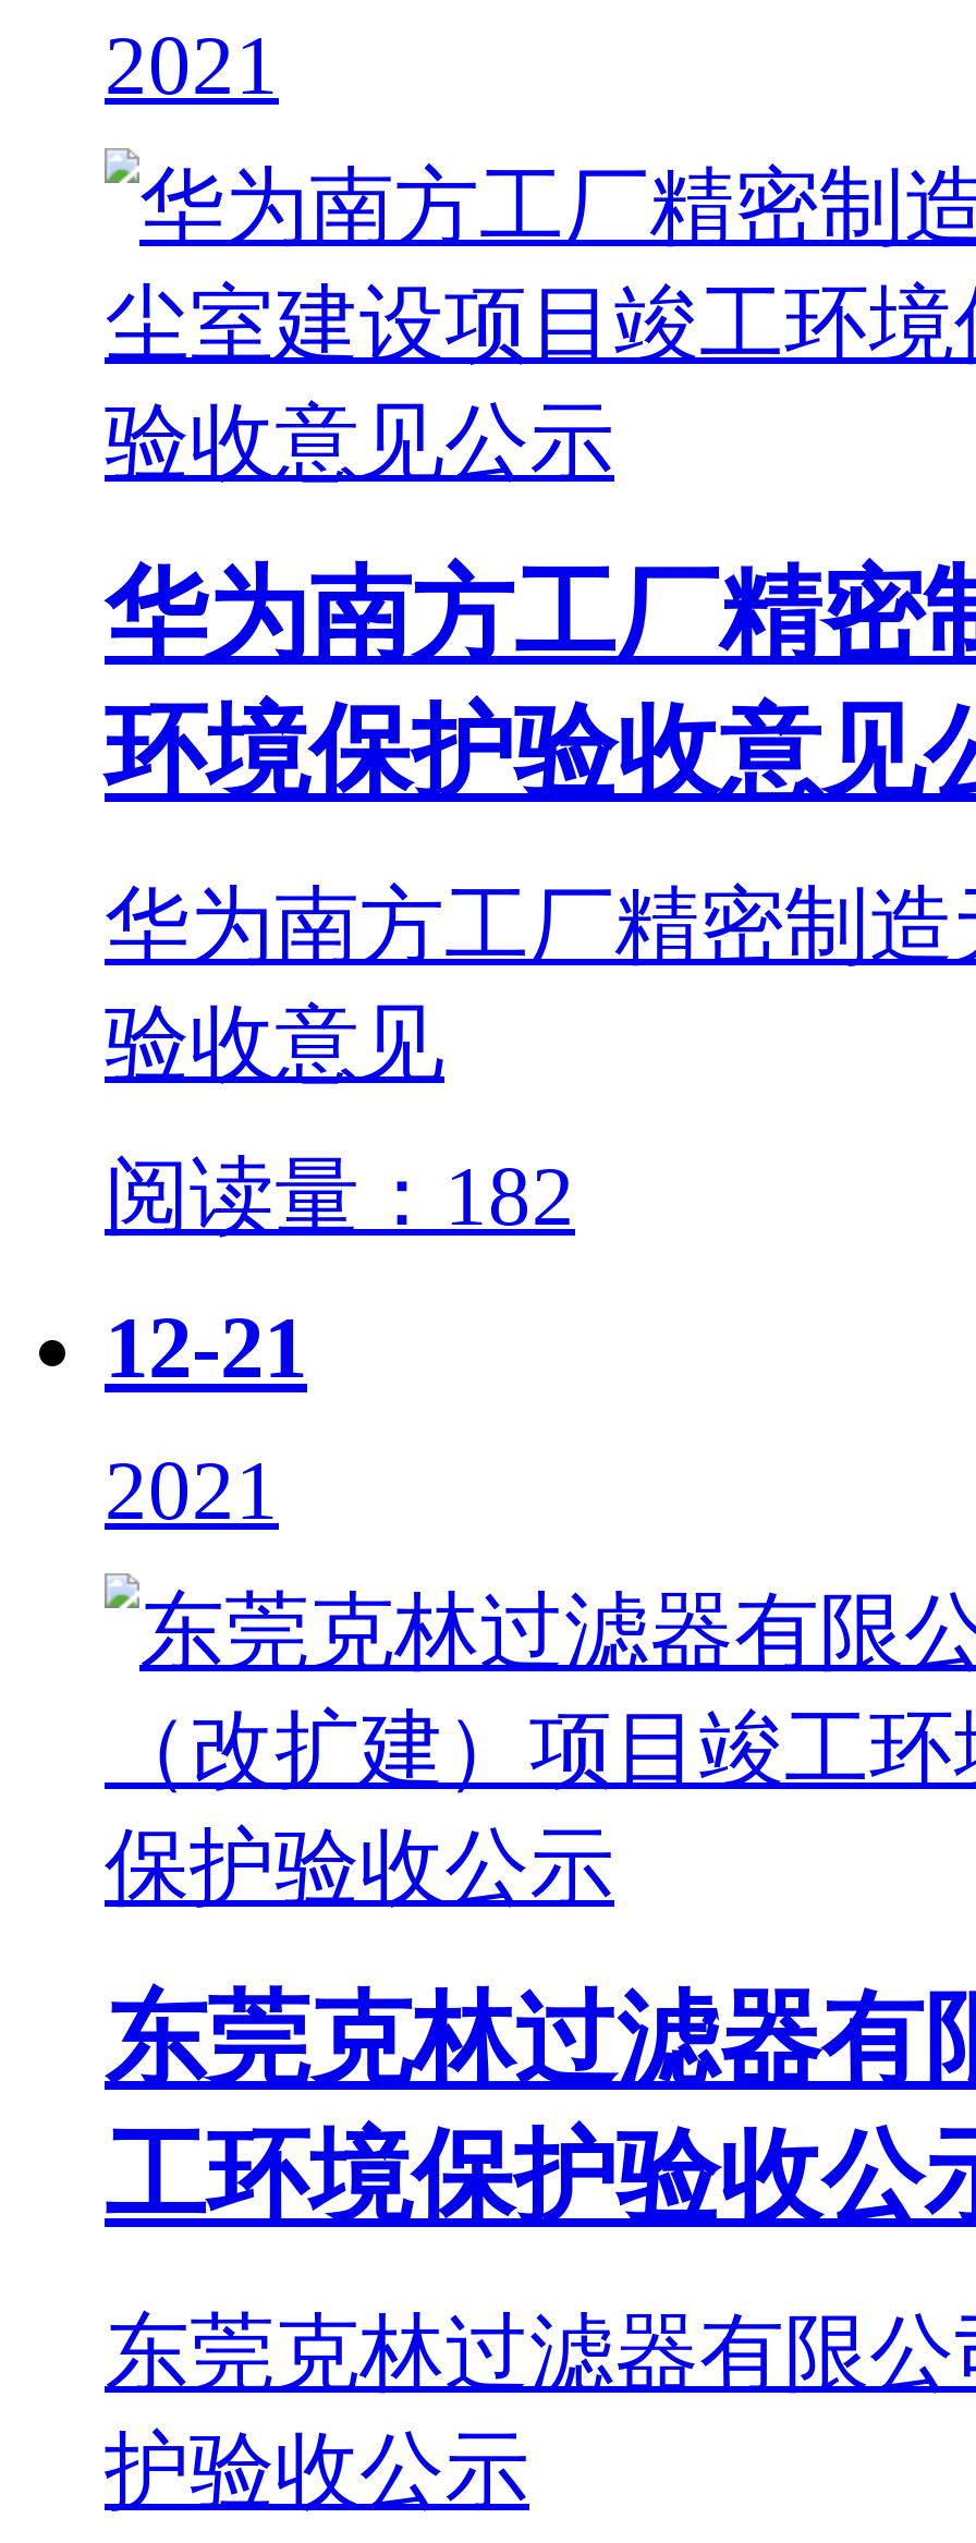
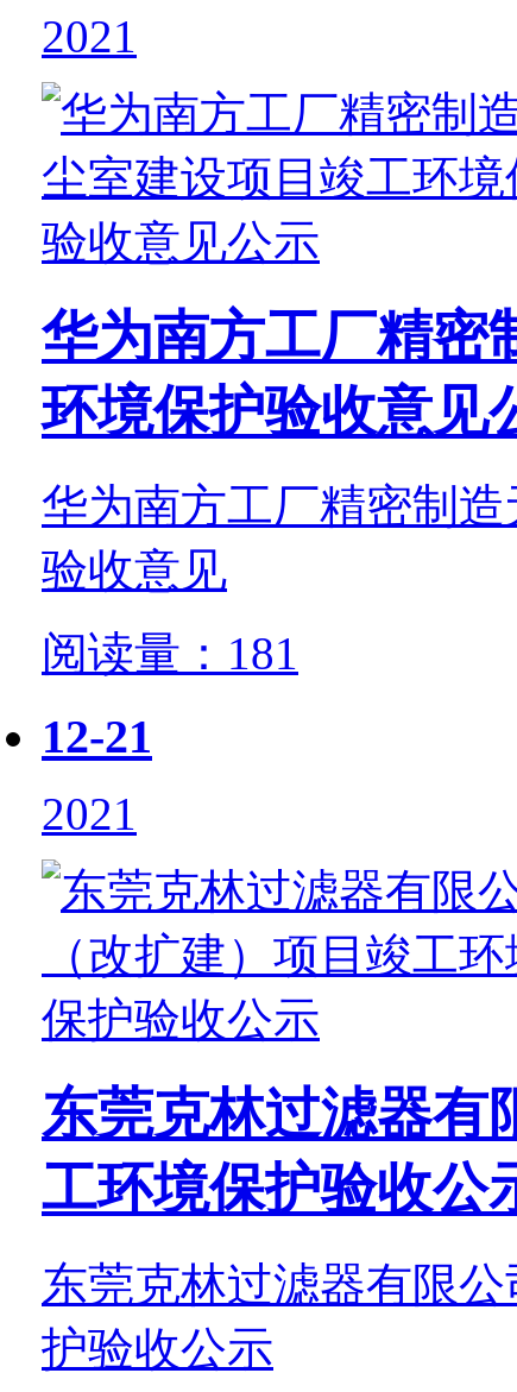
[105,1149,575,1243] 阅读量：182 -> [42,628,298,679] 阅读量：181

